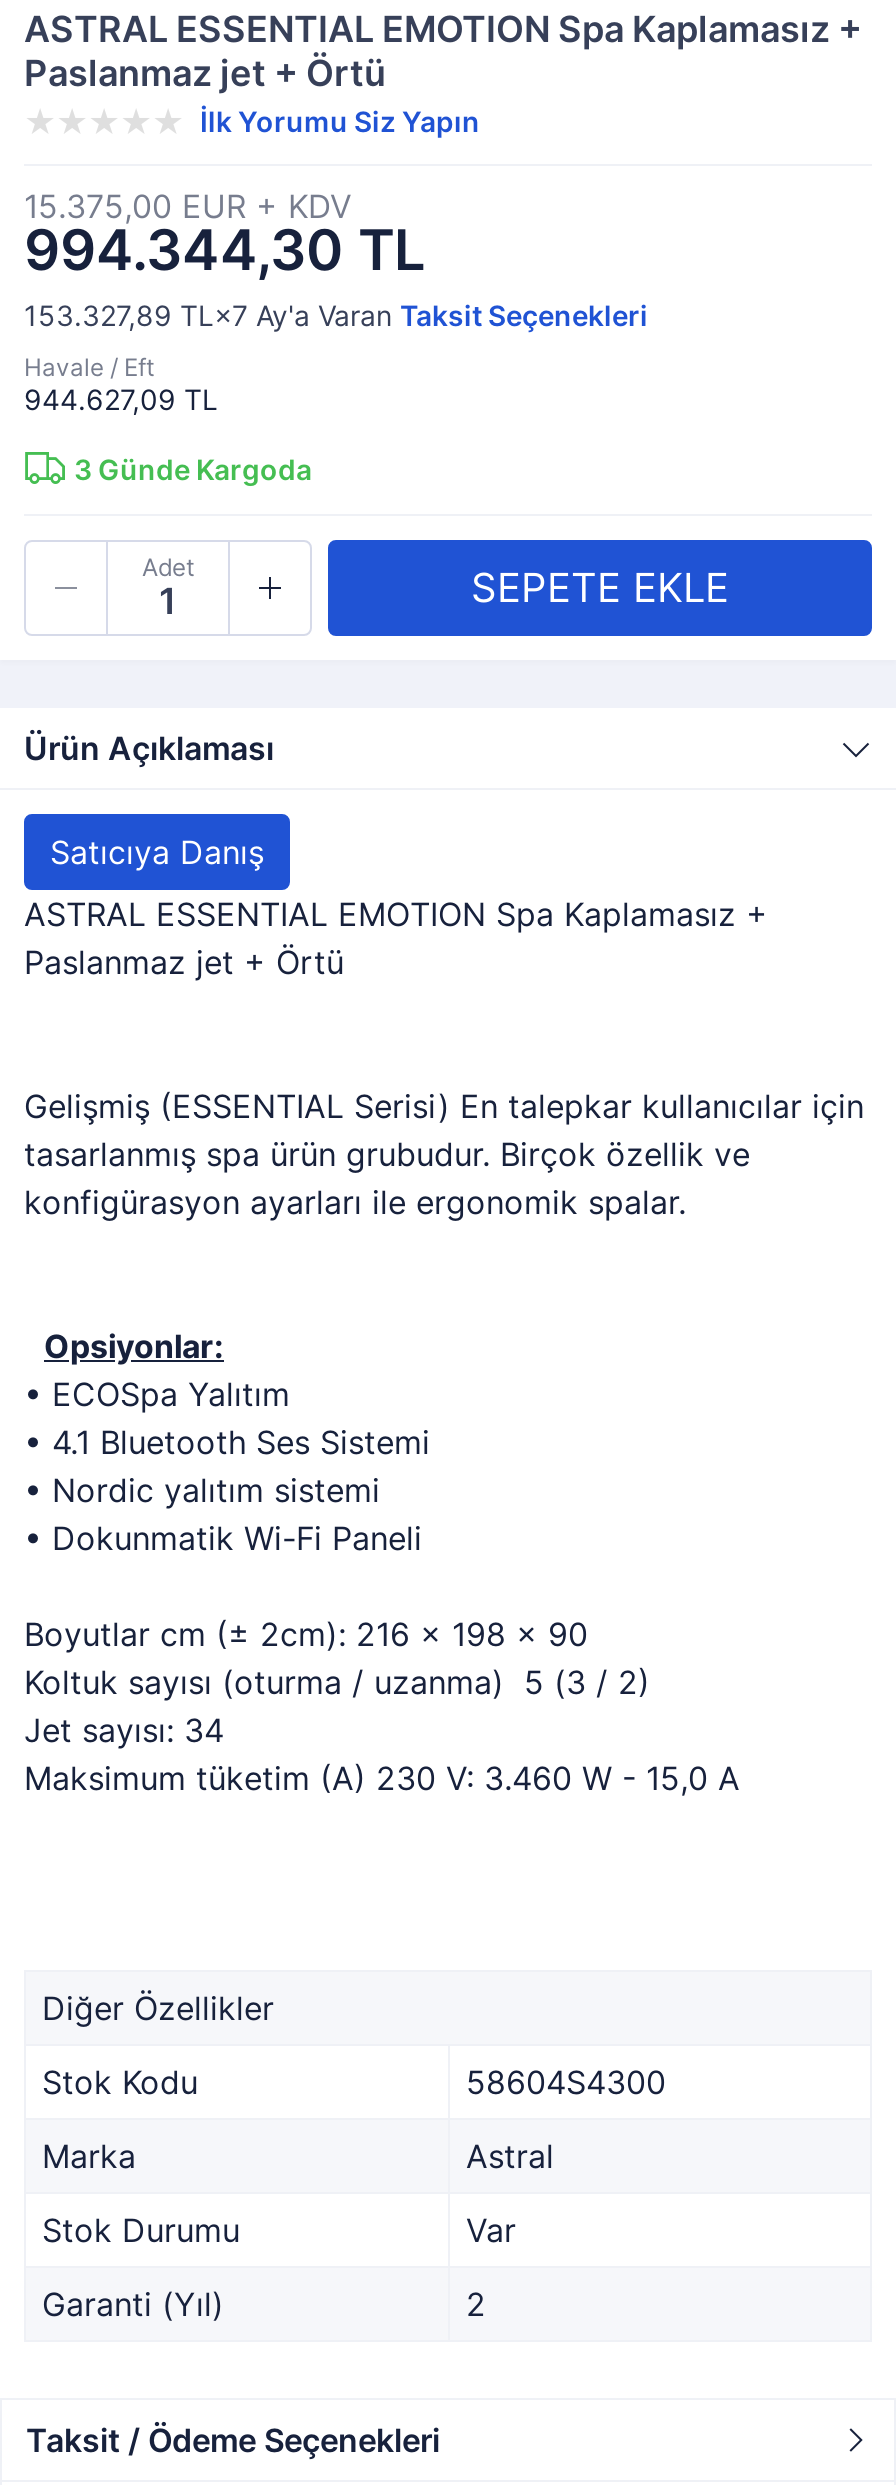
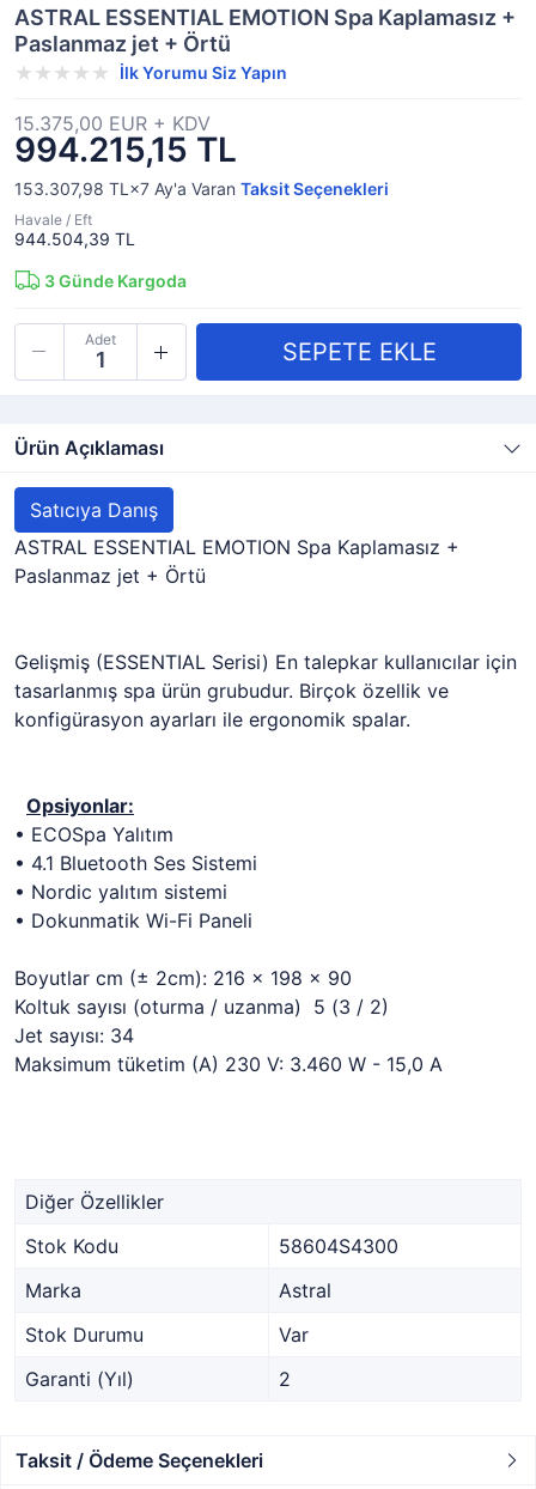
[24,216,426,284] 994.344,30 TL -> [14,129,237,170] 994.215,15 TL
[24,298,648,332] 153.327,89 TL×7 Ay'a Varan Taksit Seçenekleri -> [14,178,389,199] 153.307,98 TL×7 Ay'a Varan Taksit Seçenekleri
[24,382,218,416] 944.627,09 TL -> [14,229,135,249] 944.504,39 TL

